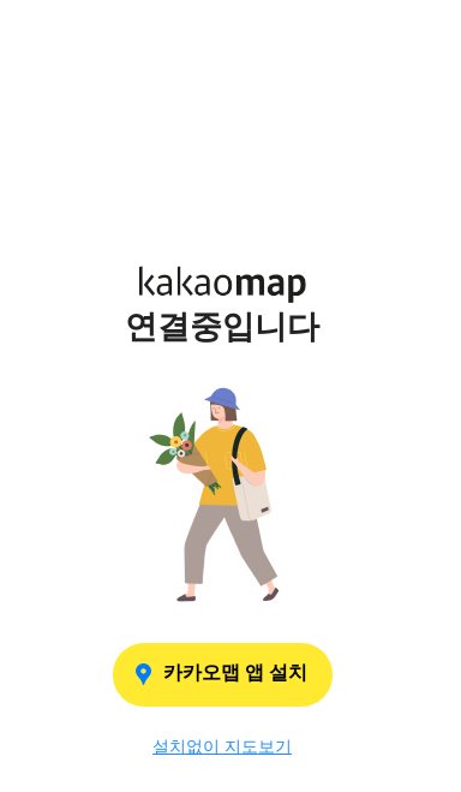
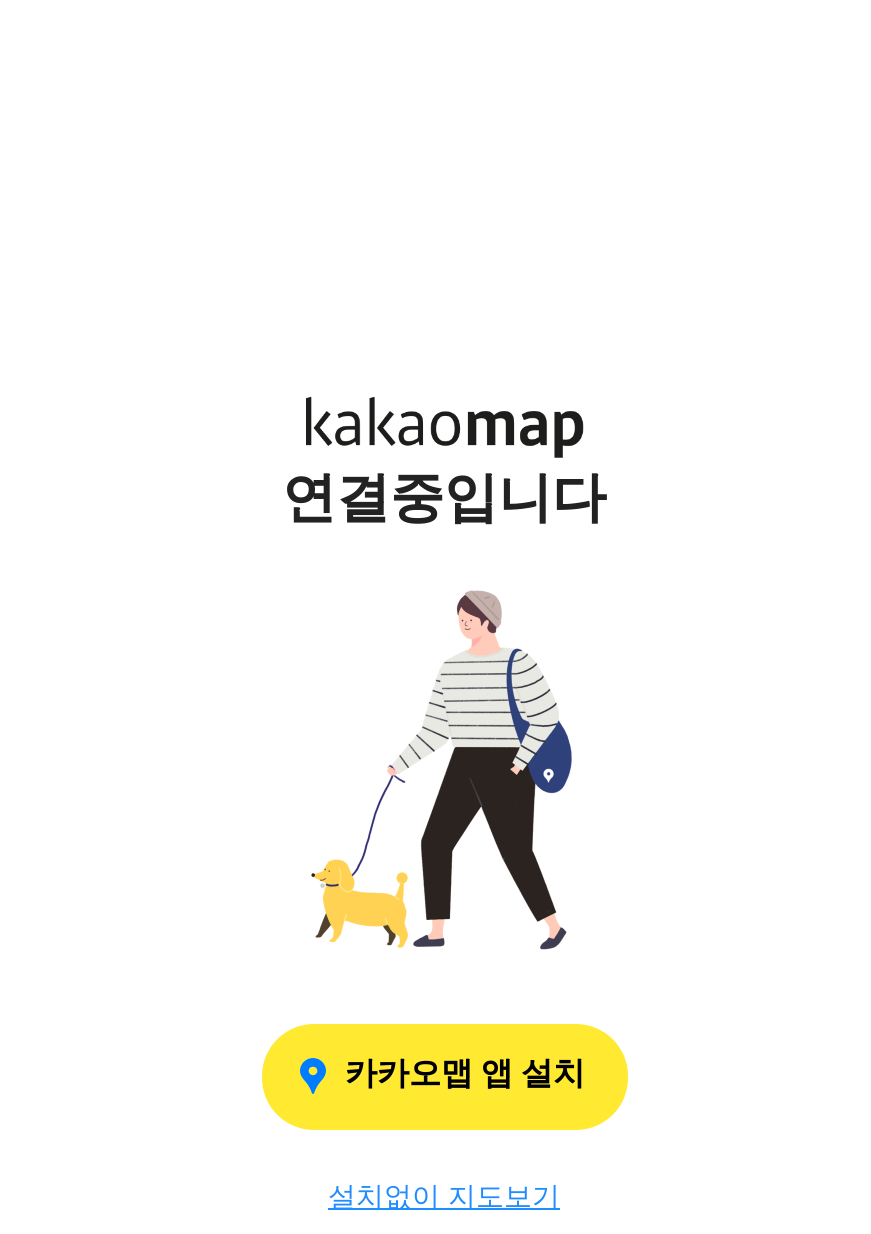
[143,383,299,603] [image] -> [310,590,574,954] [image]

